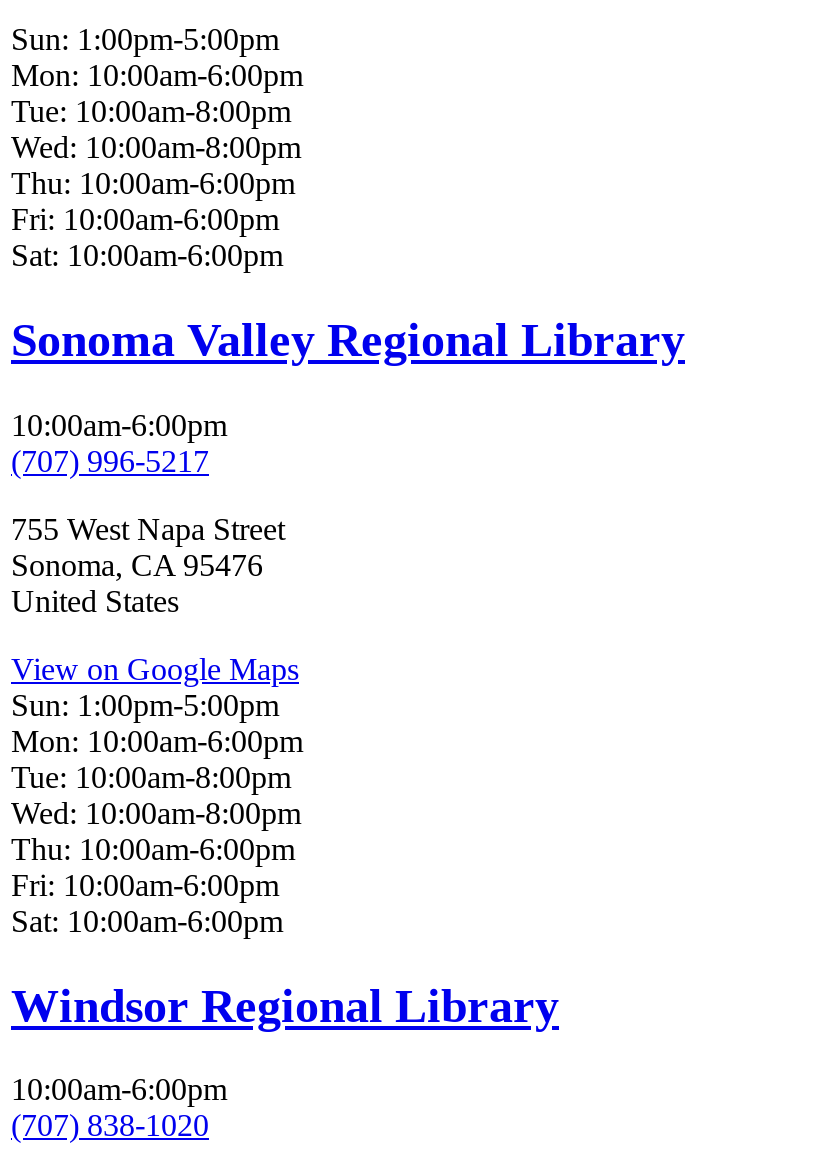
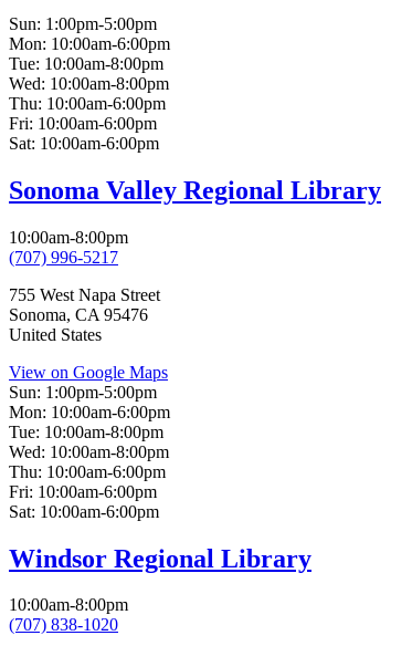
[11,407,227,441] 10:00am-6:00pm -> [9,227,128,246] 10:00am-8:00pm
[11,1073,227,1107] 10:00am-6:00pm -> [9,596,128,614] 10:00am-8:00pm

